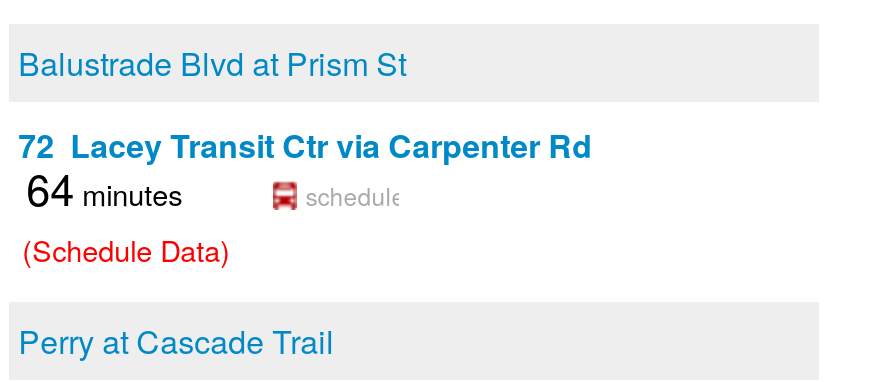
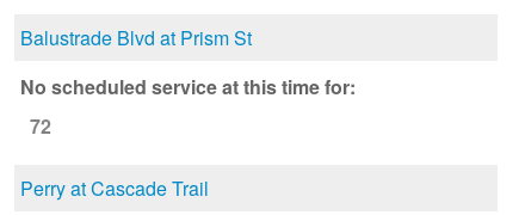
[18,122,592,269] 72 Lacey Transit Ctr via Carpenter Rd | 64minutes | scheduled | (Schedule Data) -> [20,73,355,140] No scheduled service at this time for: | 72

